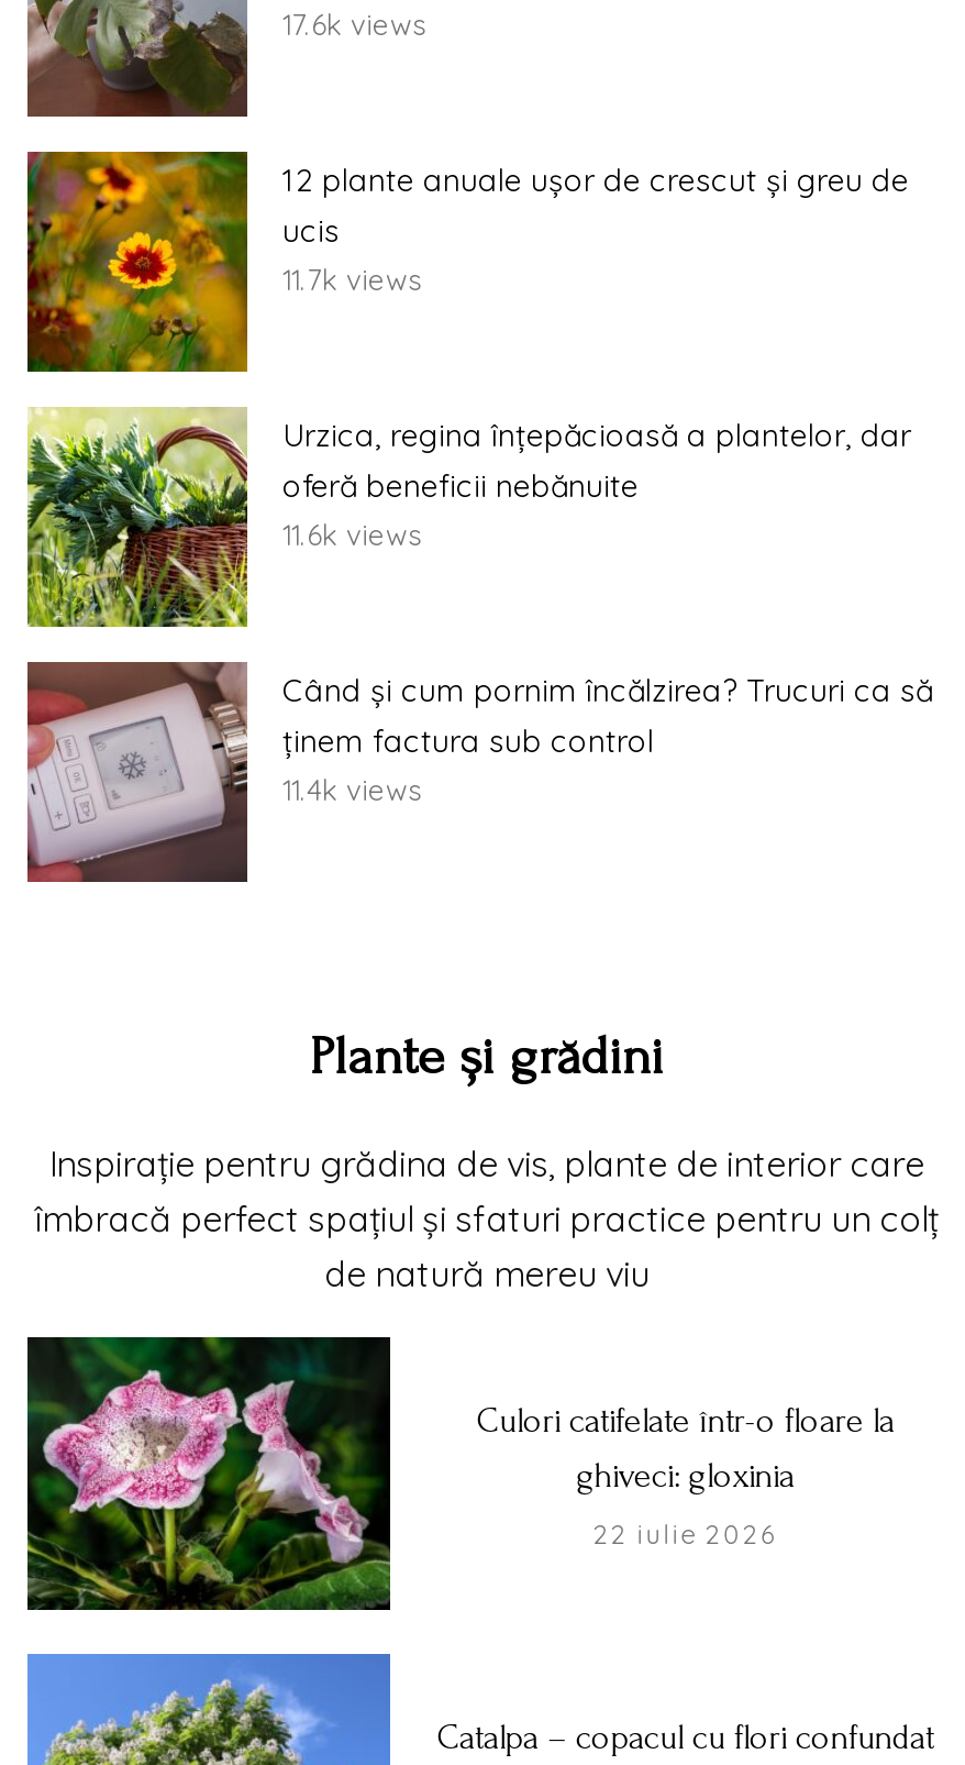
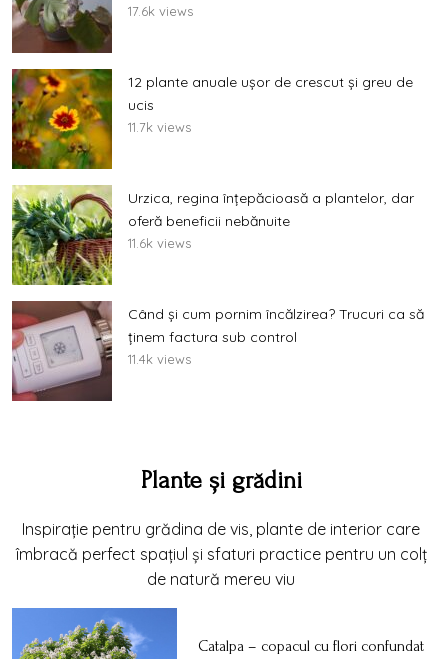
[25,1335,894,1612] [image] | Culori catifelate într-o floare la | ghiveci: gloxinia | 22 iulie 2026 -> none

